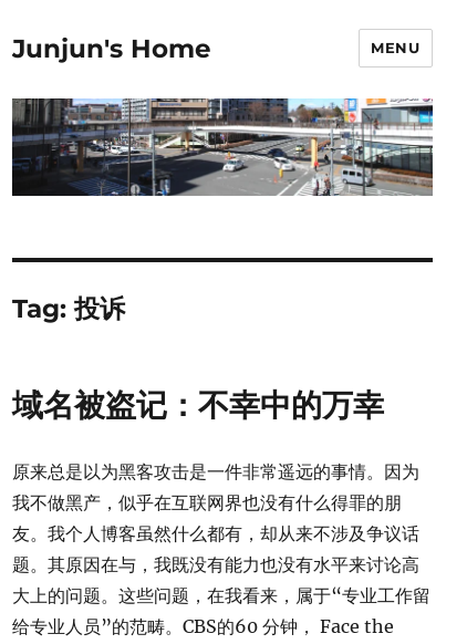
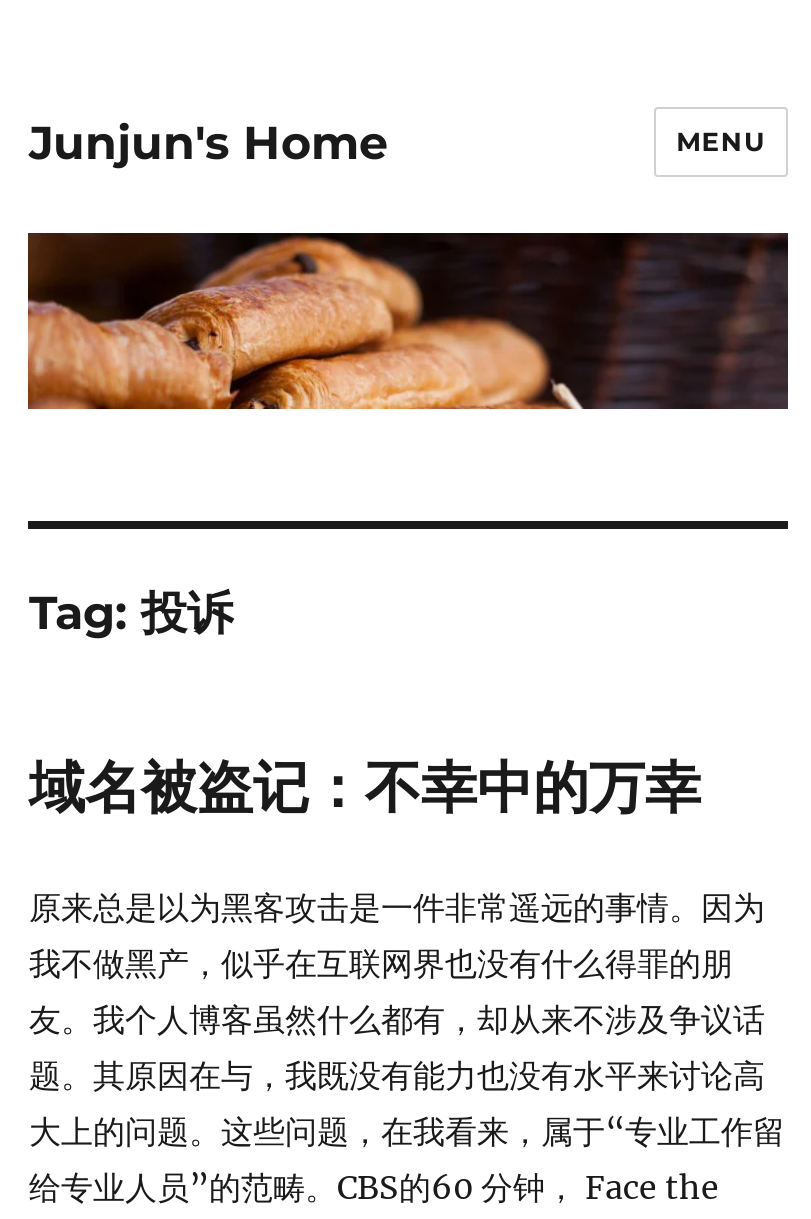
[11,97,434,197] [image] -> [26,231,790,411] [image]

